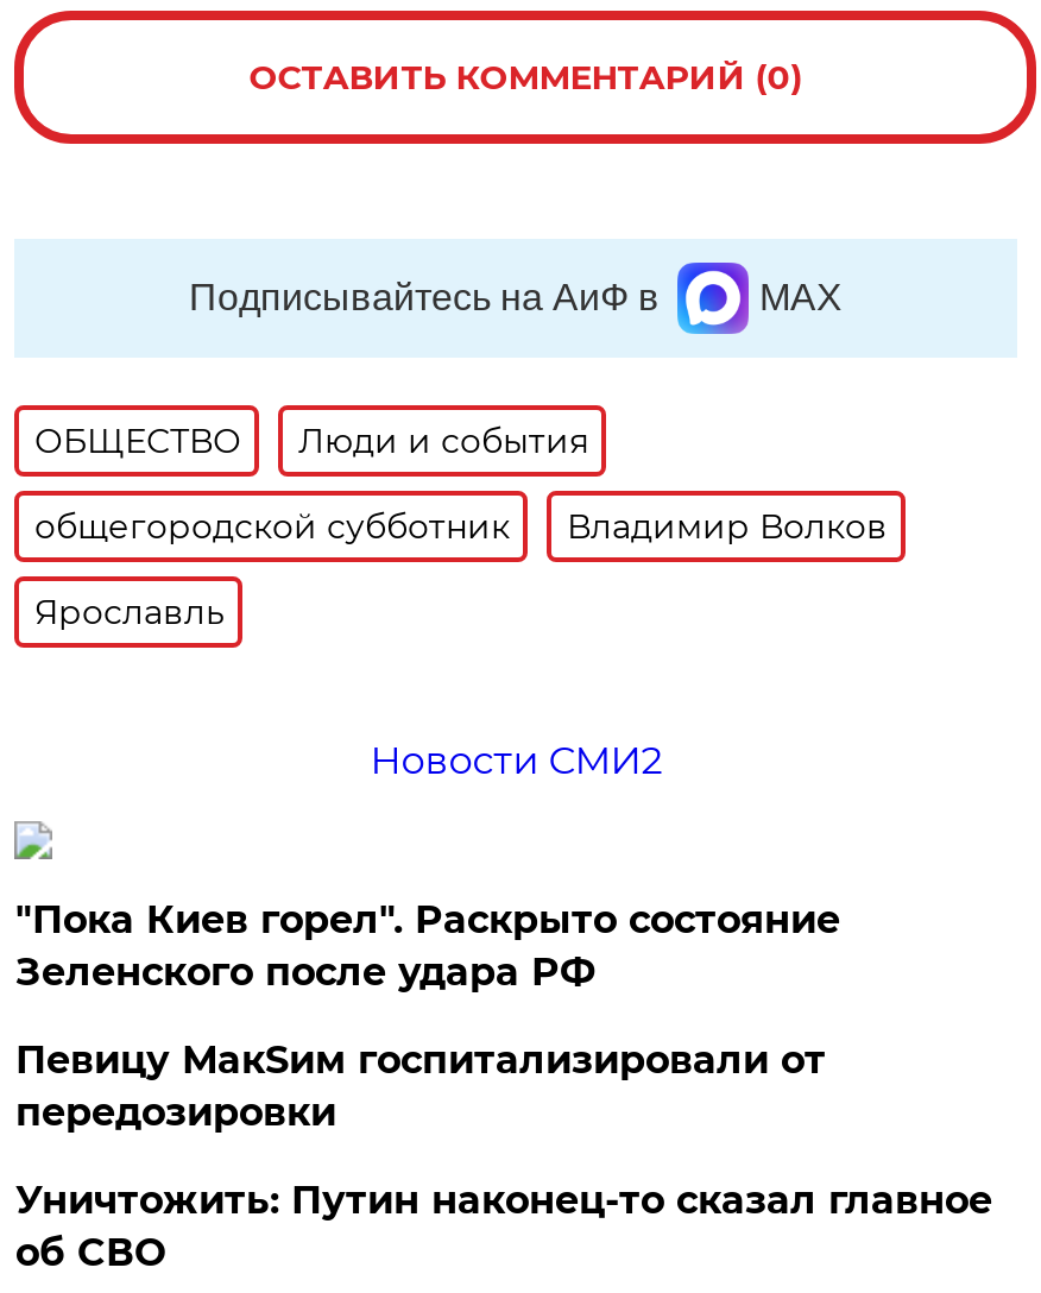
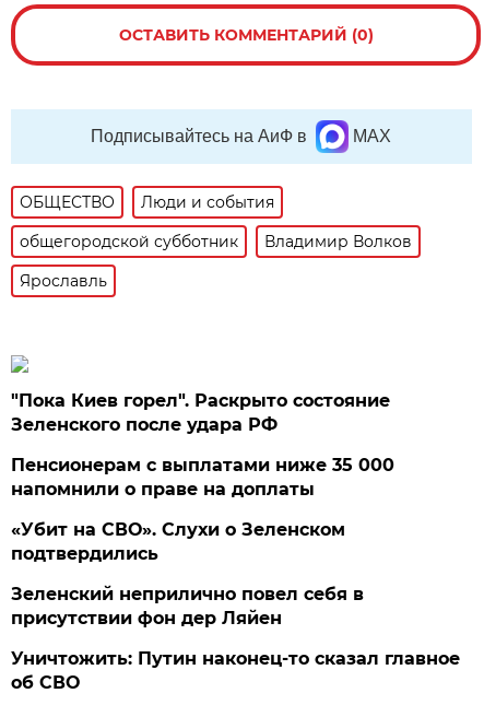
[370,738,662,783] Новости СМИ2 -> none
moved [15,897,840,995] -> [11,390,390,435]: "Пока Киев горел". Раскрыто состояние | Зеленского после удара РФ
[15,1037,826,1135] Певицу МакSим госпитализировали от | передозировки -> [11,455,395,628] Пенсионерам с выплатами ниже 35 000 | напомнили о праве на доплаты | «Убит на СВО». Слухи о Зеленском | подтвердились | Зеленский неприлично повел cебя в | присутствии фон дер Ляйен

